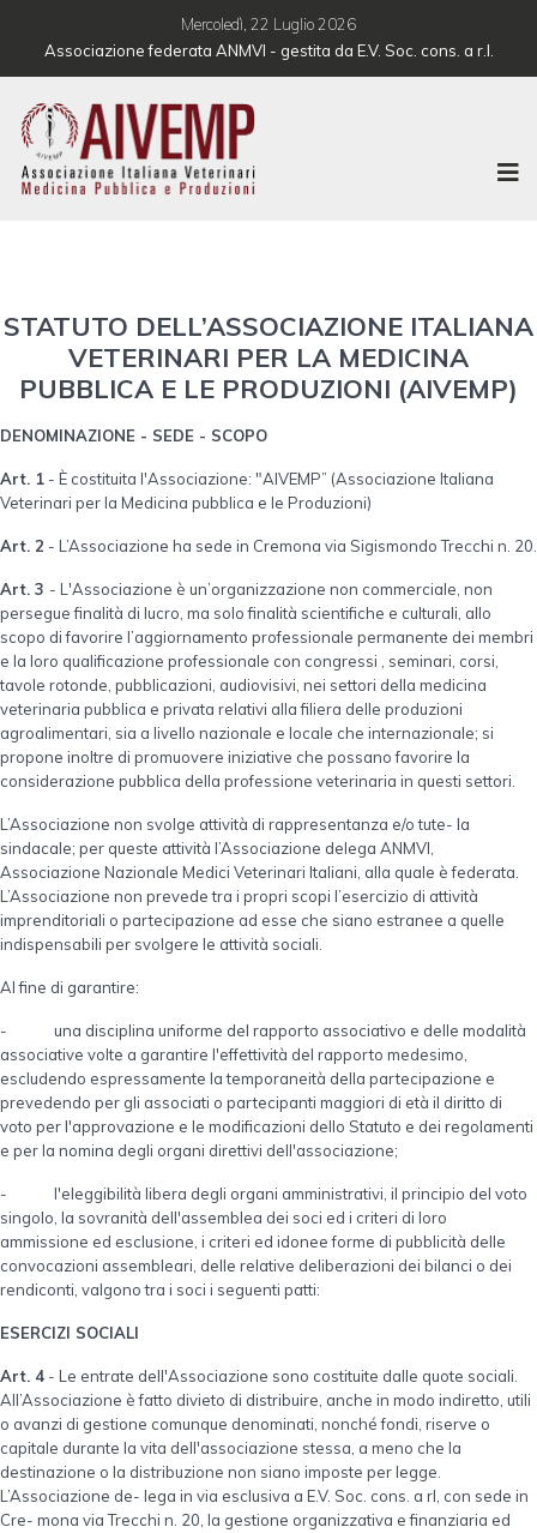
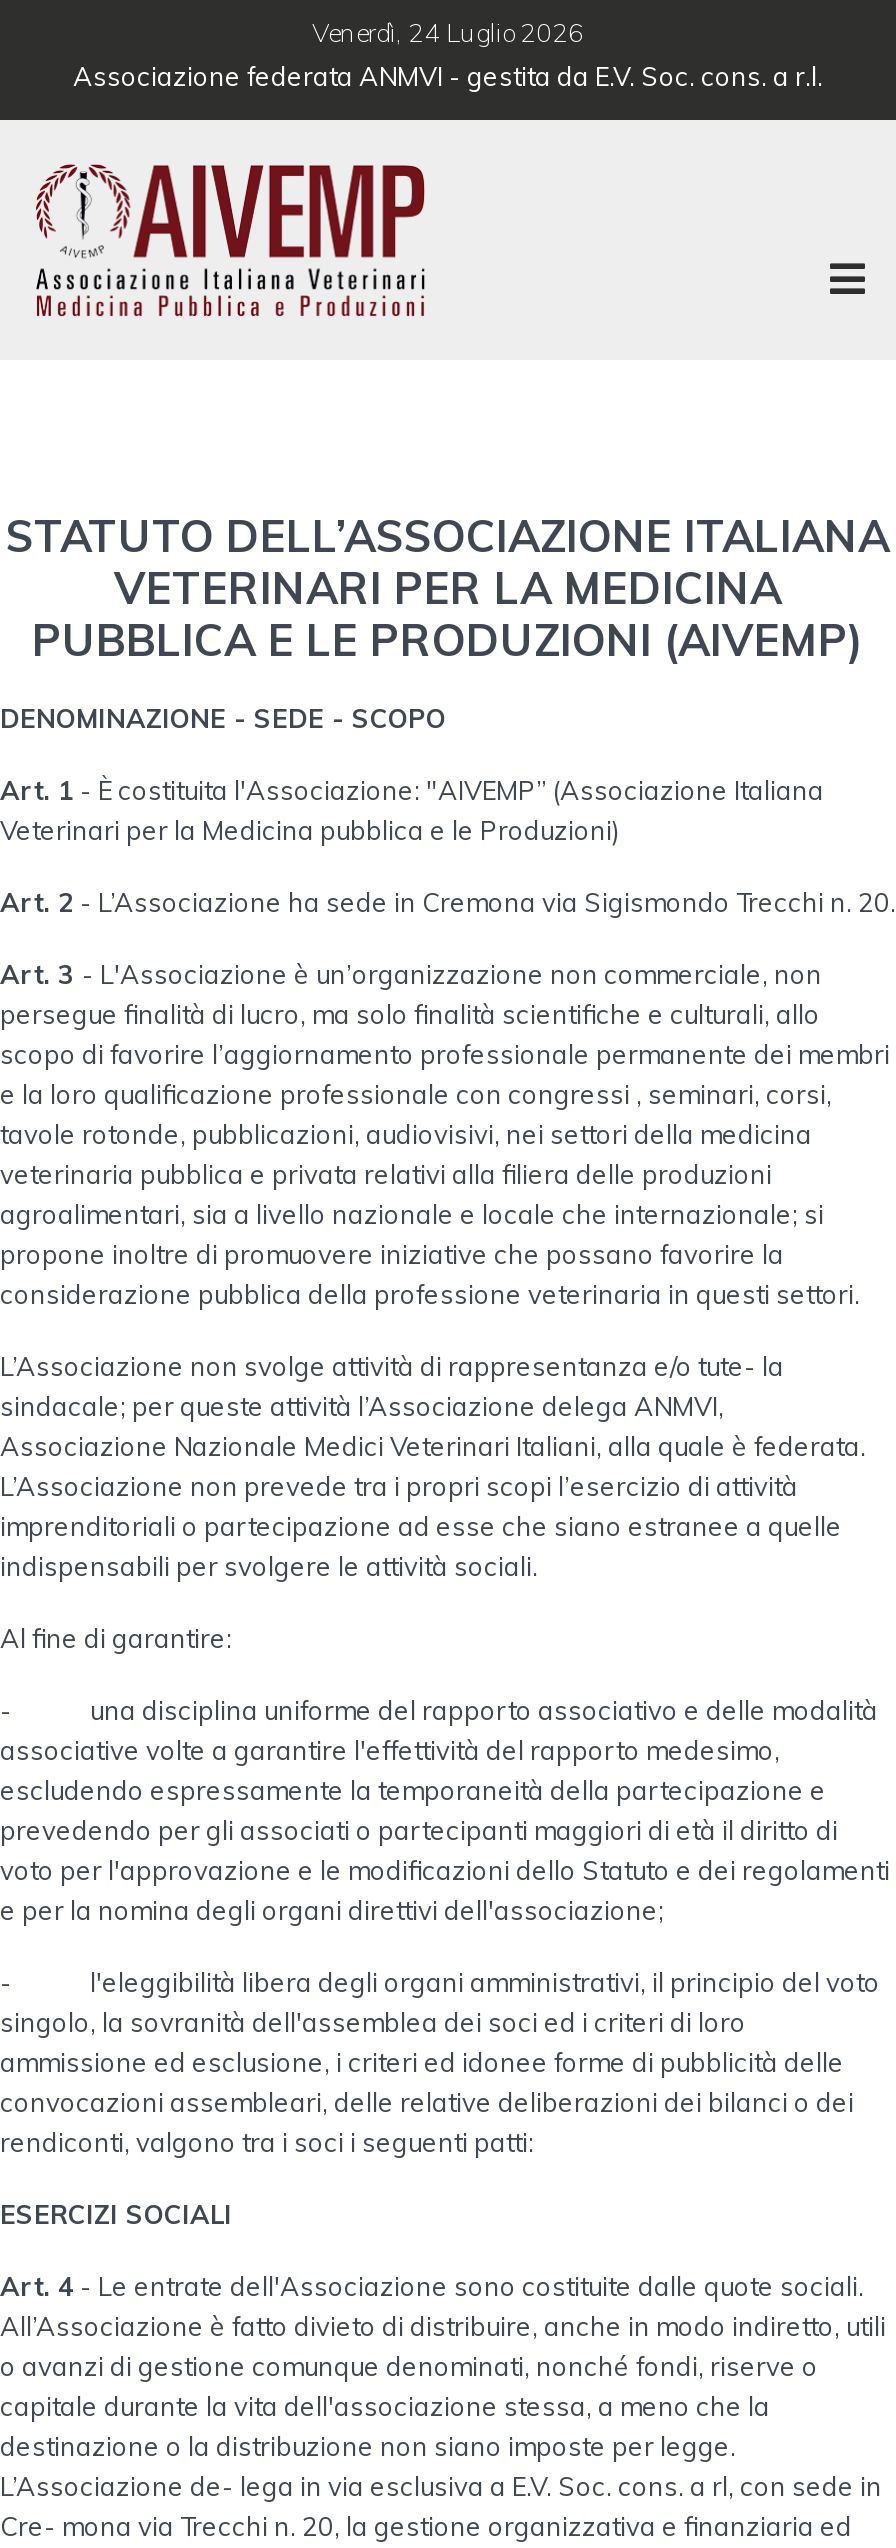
[181,14,356,34] Mercoledì, 22 Luglio 2026 -> [312,16,584,48] Venerdì, 24 Luglio 2026

